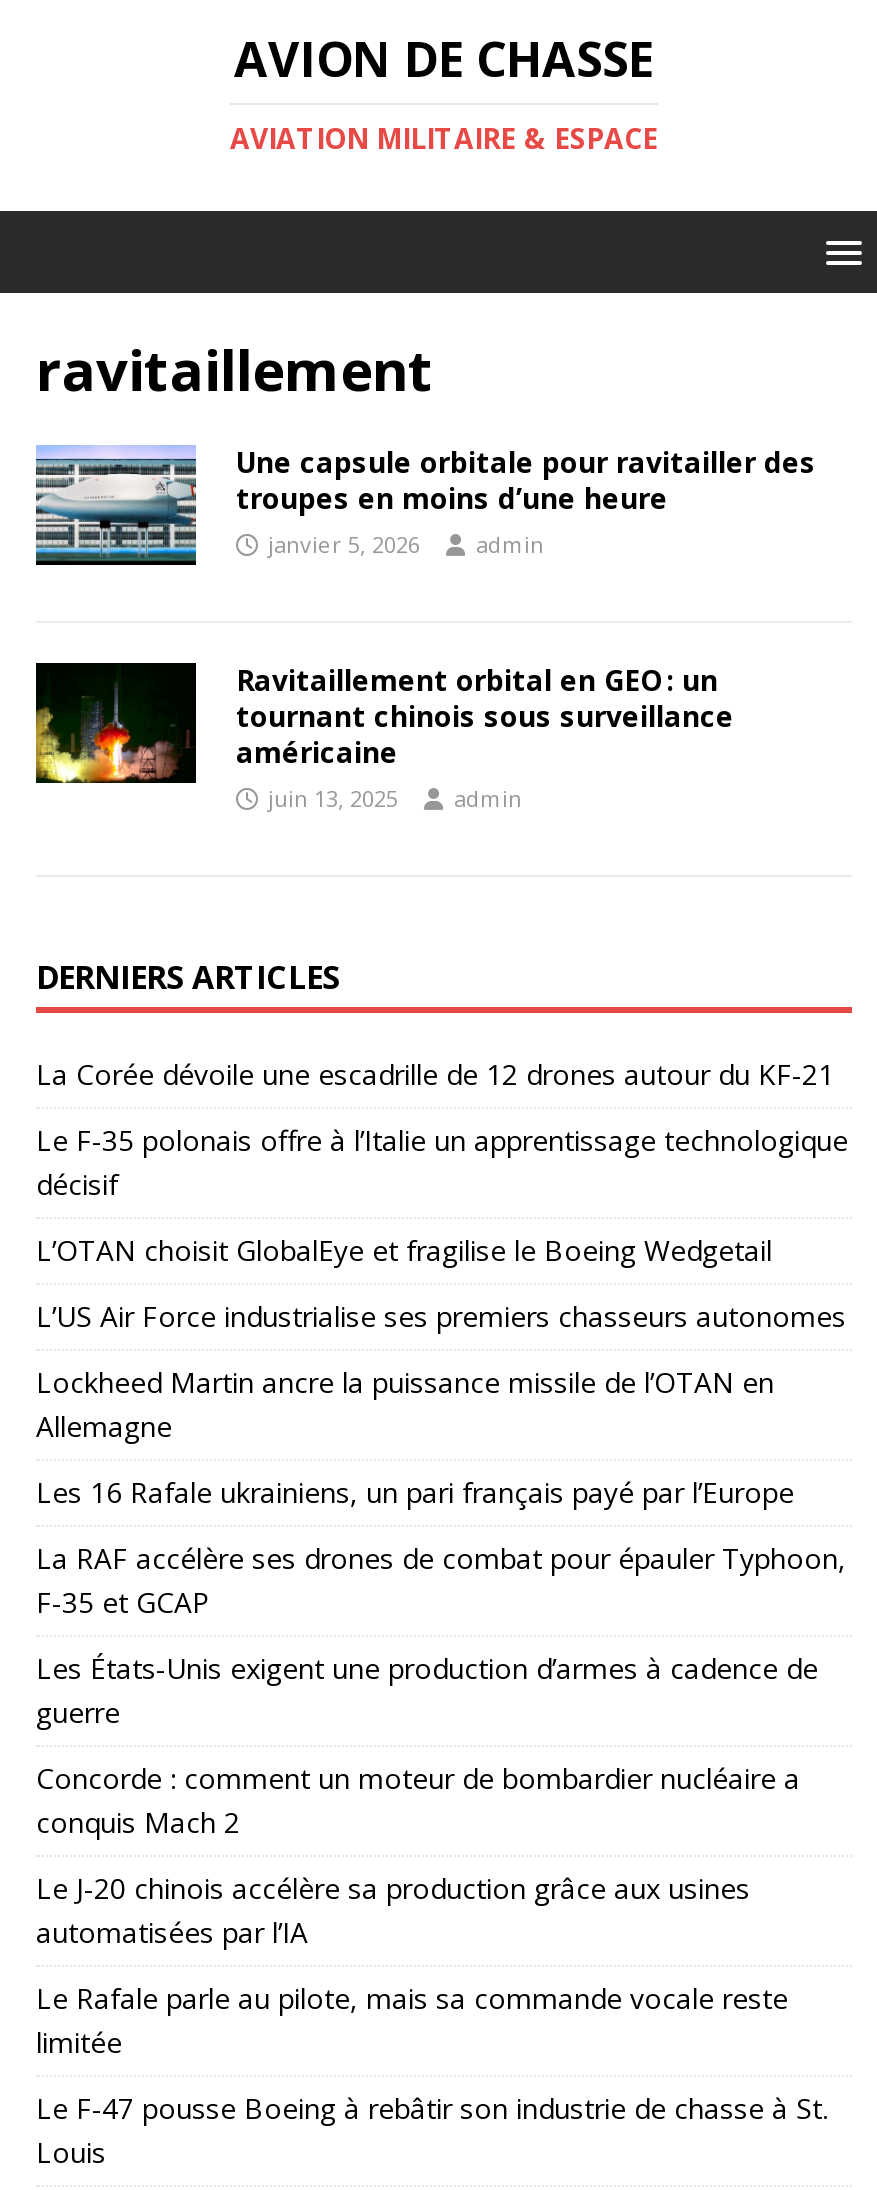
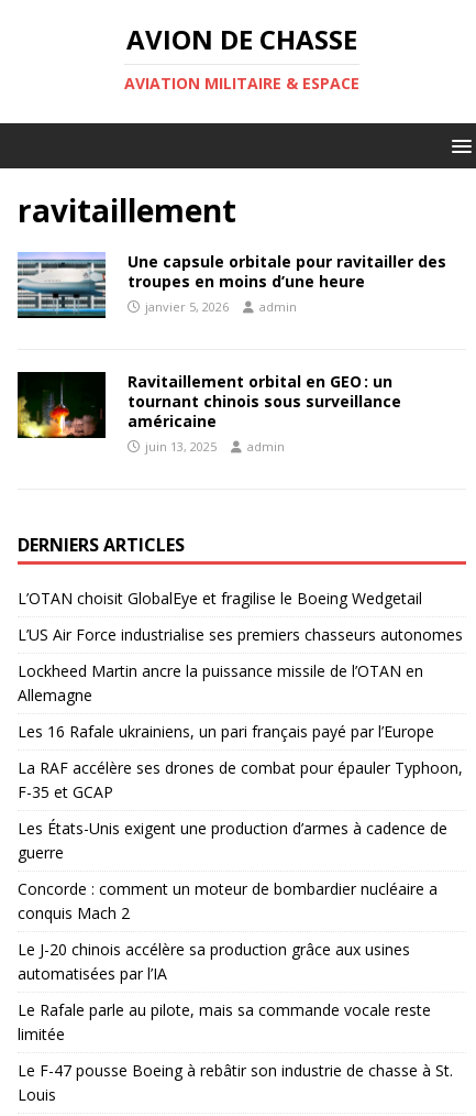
[36,1055,848,1203] La Corée dévoile une escadrille de 12 drones autour du KF-21 | Le F-35 polonais offre à l’Italie un apprentissage technologique | décisif -> none

